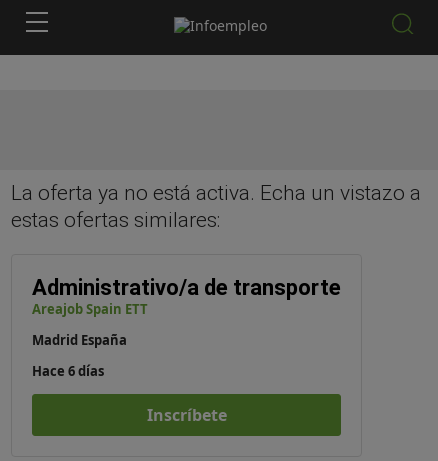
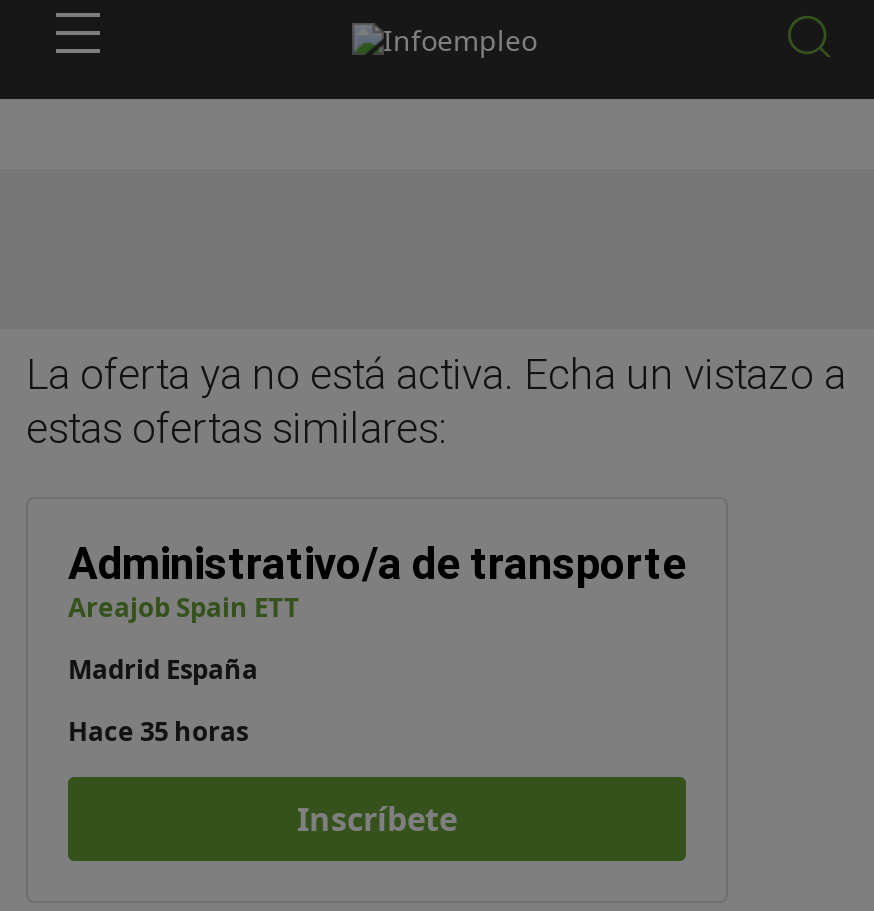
[32,362,104,380] Hace 6 días -> [68,713,248,749] Hace 35 horas

